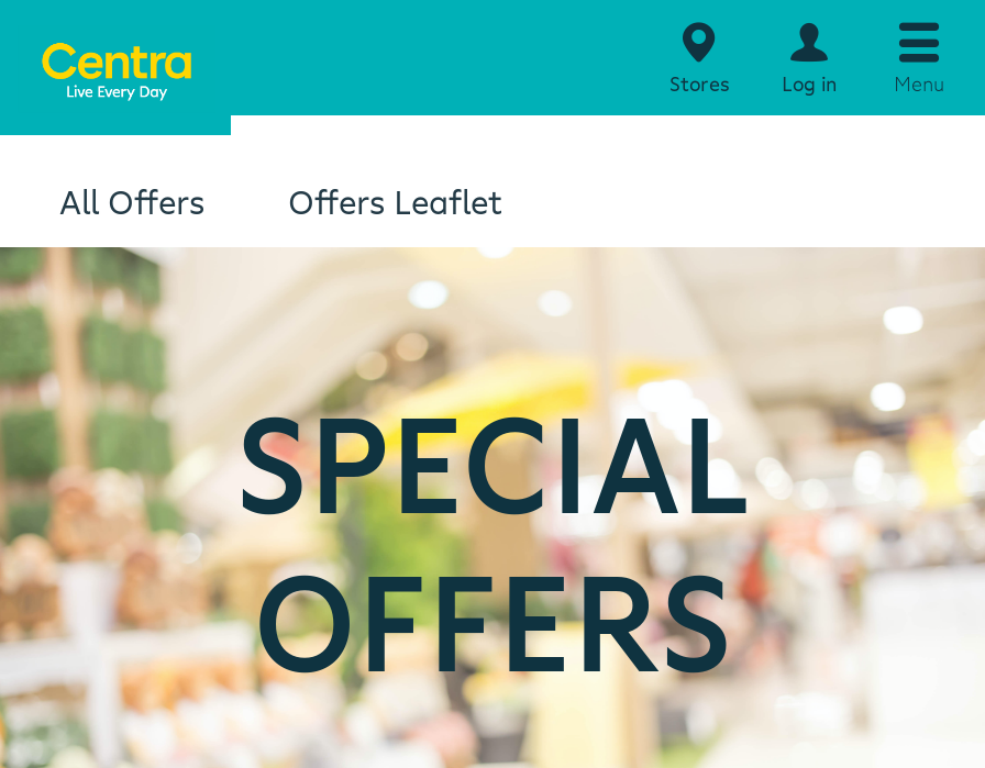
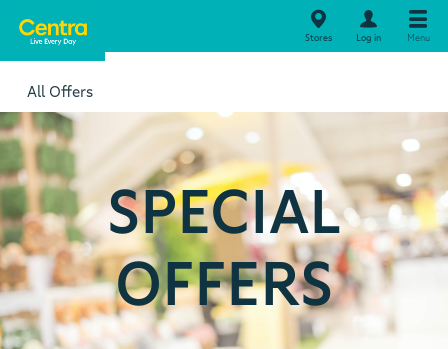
[288,179,503,223] Offers Leaflet -> none

